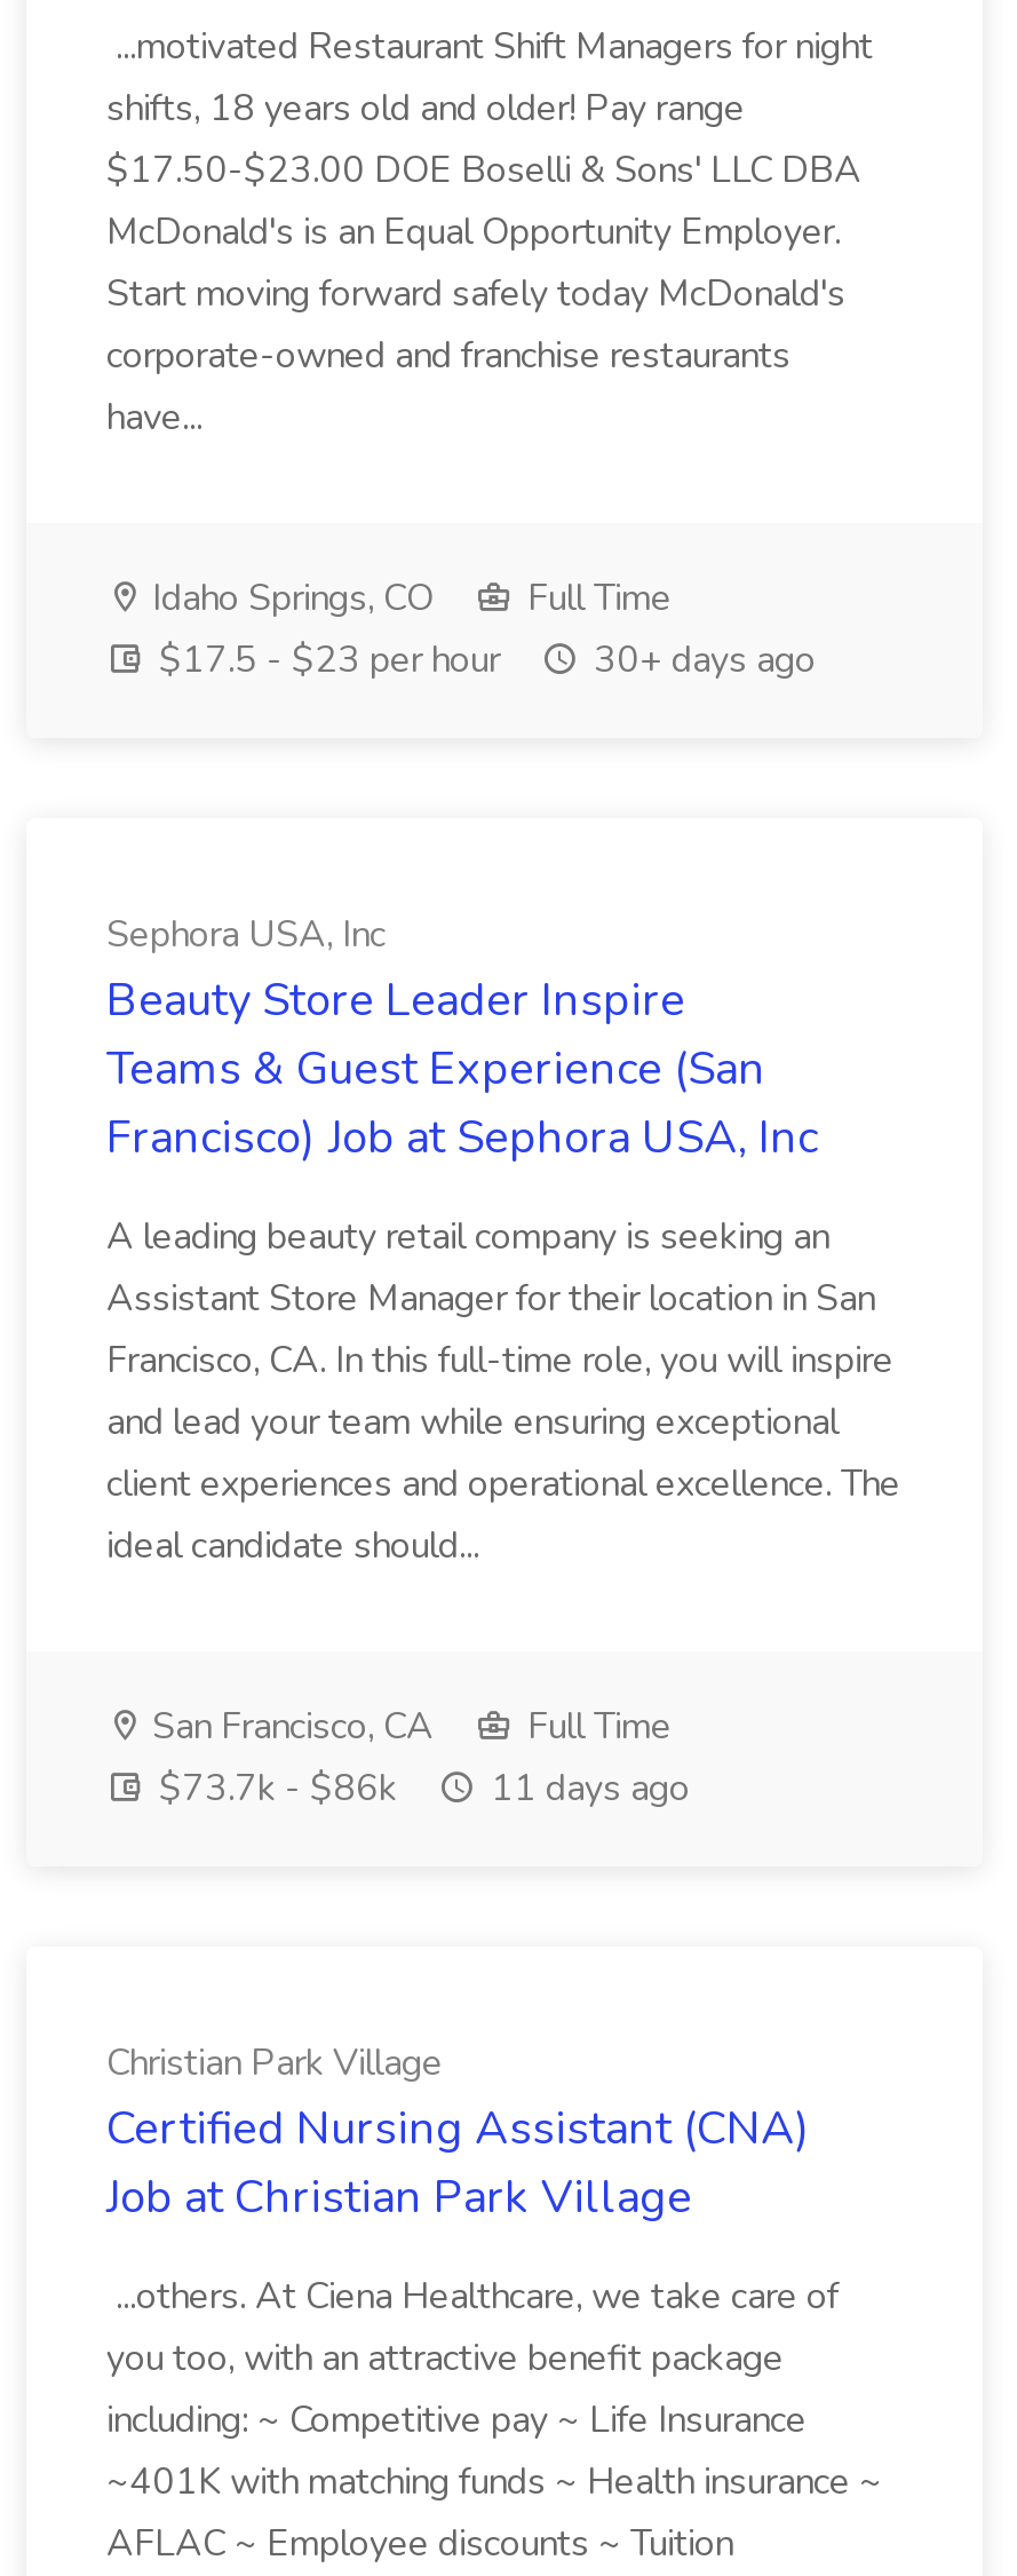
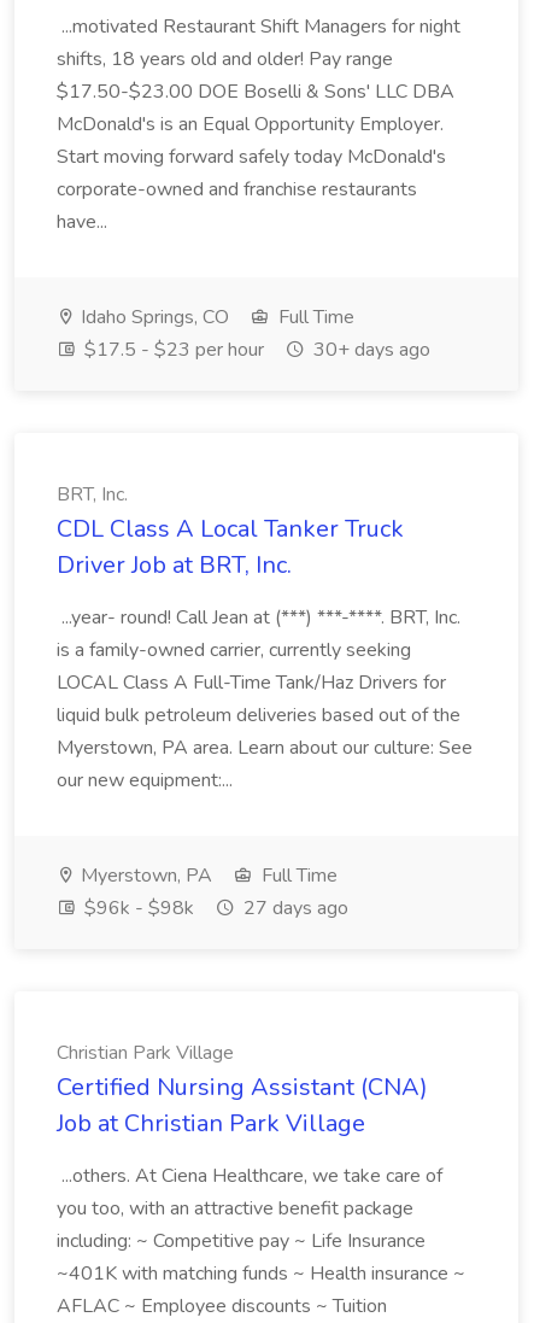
[106,910,818,1168] Sephora USA, Inc | Beauty Store Leader Inspire | Teams & Guest Experience (San | Francisco) Job at Sephora USA, Inc -> [57,481,404,581] BRT, Inc. | CDL Class A Local Tanker Truck | Driver Job at BRT, Inc.
[106,1212,900,1571] A leading beauty retail company is seeking an | Assistant Store Manager for their location in San | Francisco, CA. In this full-time role, you will inspire | and lead your team while ensuring exceptional | client experiences and operational excellence. The | ideal candidate should... -> [57,604,473,794] ...year- round! Call Jean at (***) ***-****. BRT, Inc. | is a family-owned carrier, currently seeking | LOCAL Class A Full-Time Tank/Haz Drivers for | liquid bulk petroleum deliveries based out of the | Myerstown, PA area. Learn about our culture: See | our new equipment:...
[143,1702,434,1752] San Francisco, CA -> [76,862,212,889] Myerstown, PA
[150,1763,690,1814] $73.7k - $86k | 11 days ago -> [80,895,348,921] $96k - $98k | 27 days ago

